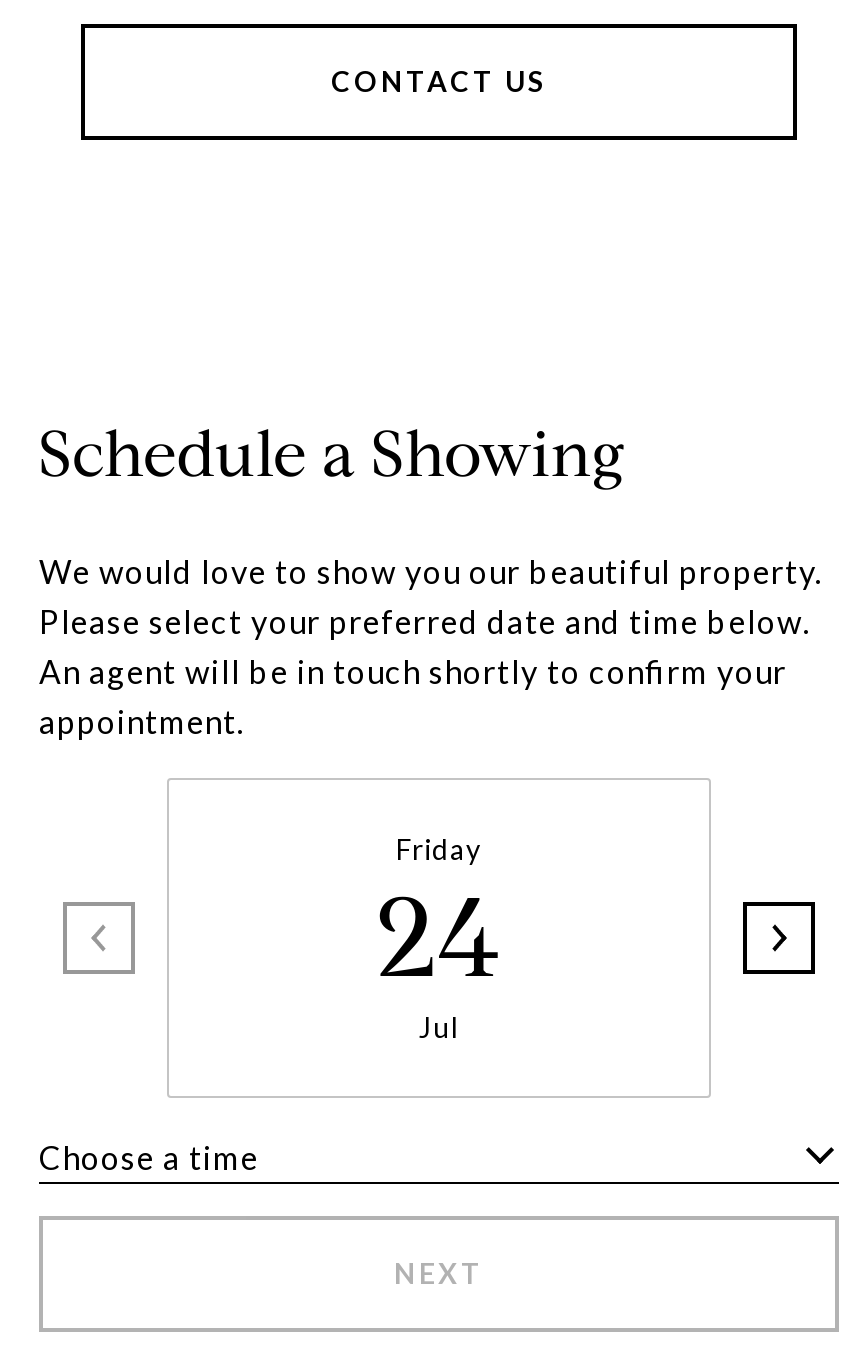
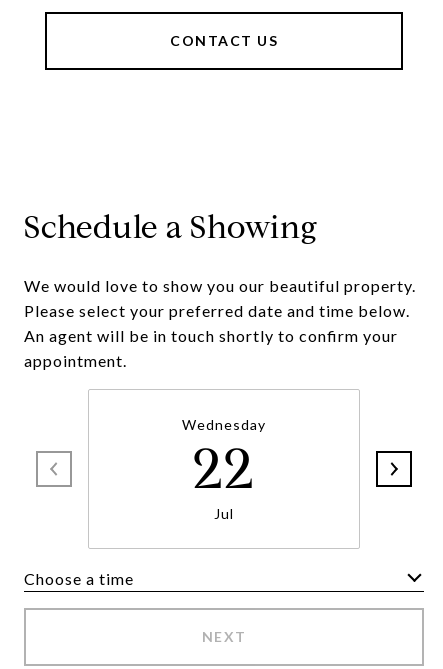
[377,832,501,1006] Friday | 24 -> [182,416,266,503] Wednesday | 22

